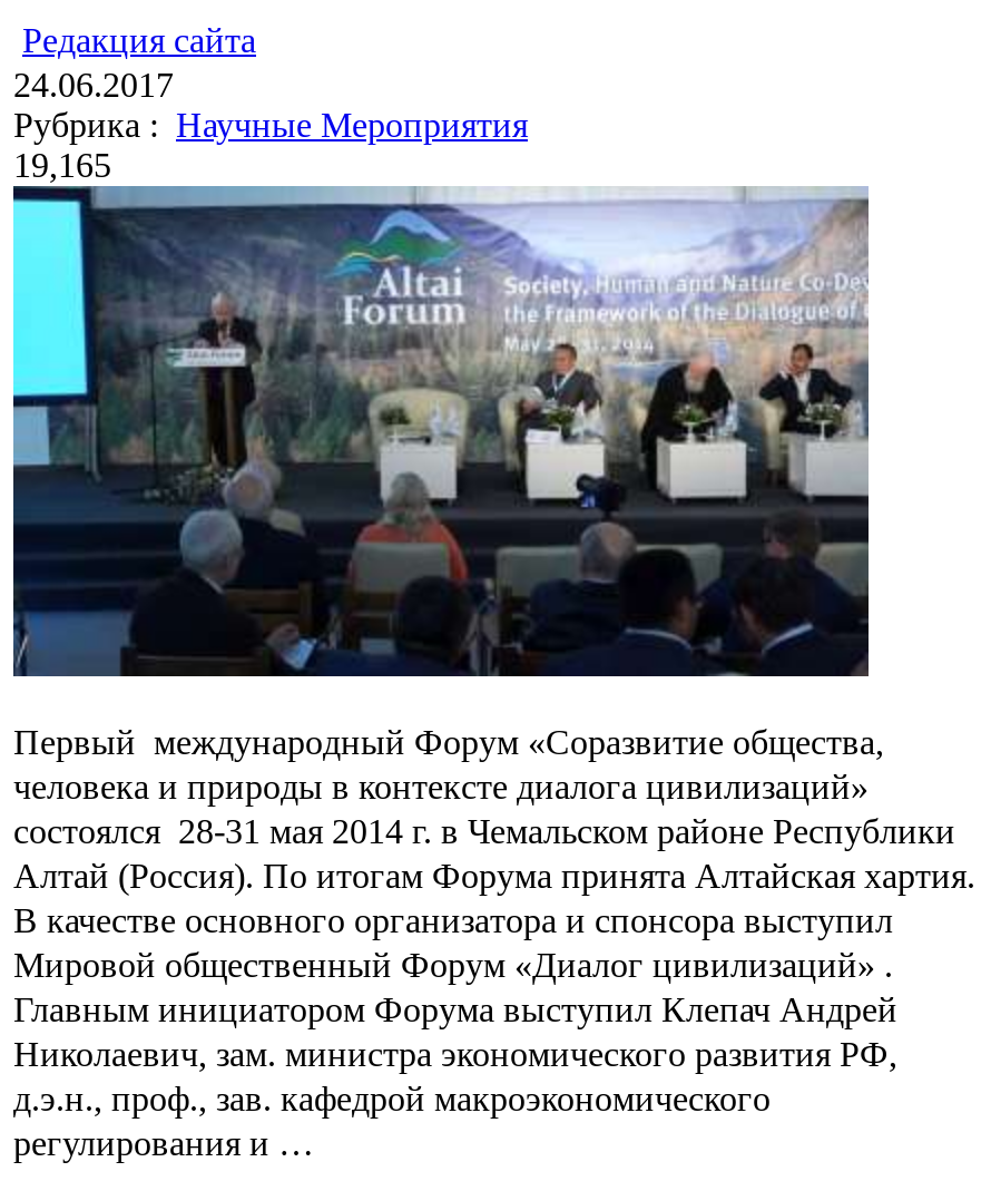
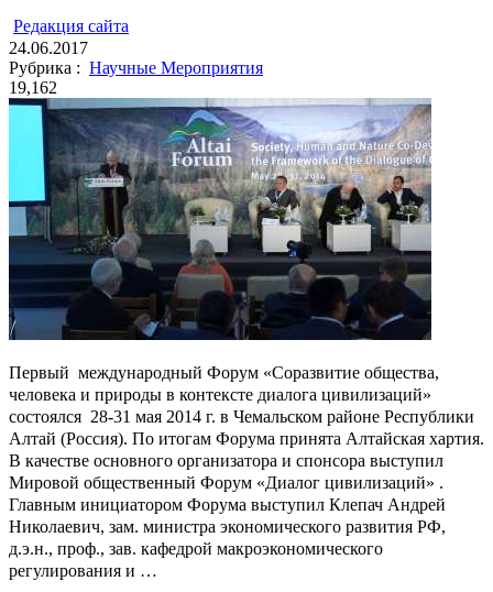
[13,147,111,185] 19,165 -> [9,79,57,97] 19,162

